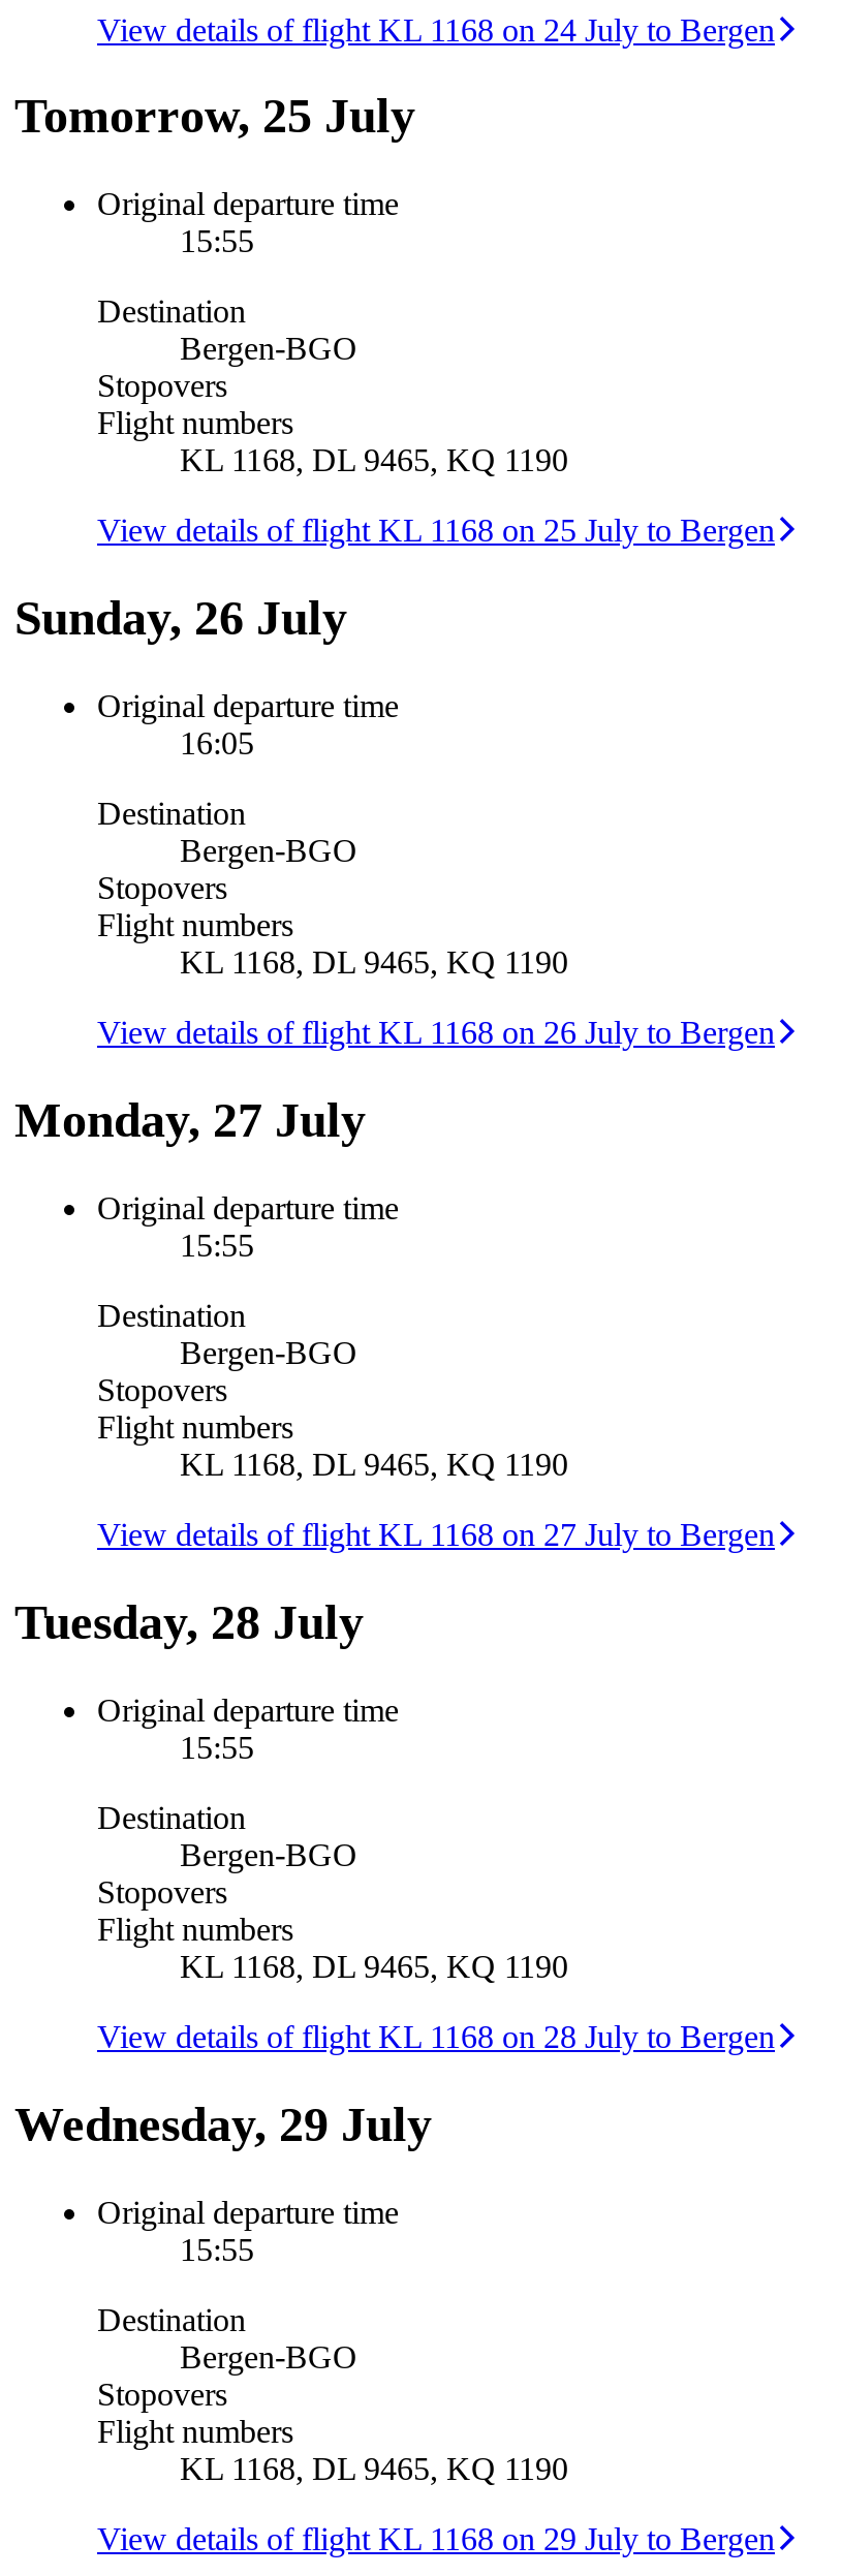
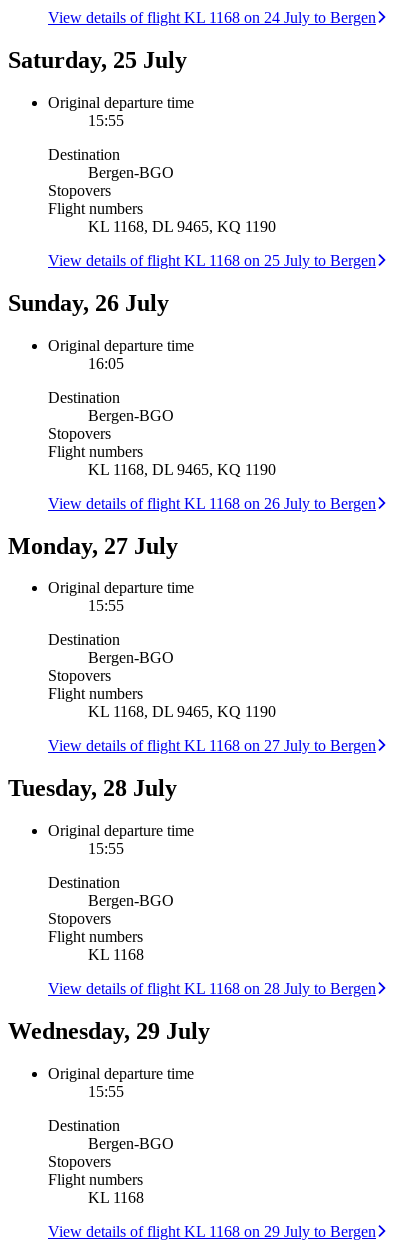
[14,90,415,143] Tomorrow, 25 July -> [8,47,187,73] Saturday, 25 July
[180,1948,568,1983] KL 1168, DL 9465, KQ 1190 -> [88,946,144,963] KL 1168
[180,2450,568,2485] KL 1168, DL 9465, KQ 1190 -> [88,1189,144,1206] KL 1168

